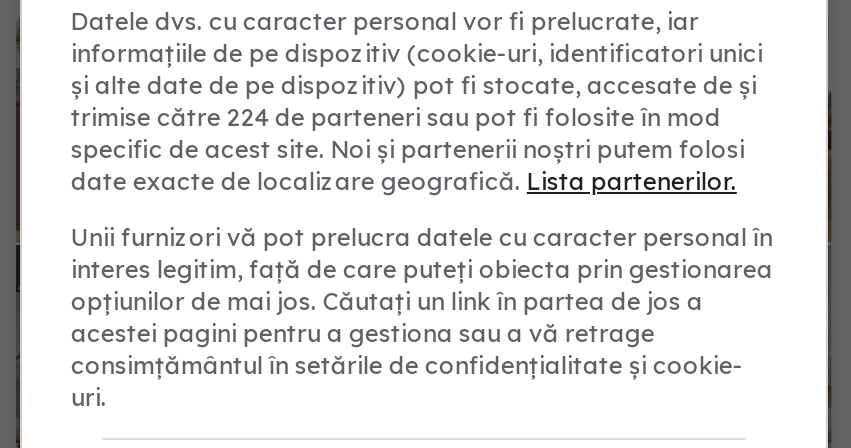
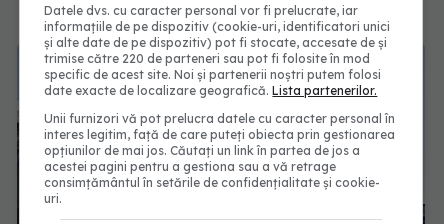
[71,102,721,132] trimise către 224 de parteneri sau pot fi folosite în mod -> [44,51,370,66] trimise către 220 de parteneri sau pot fi folosite în mod

